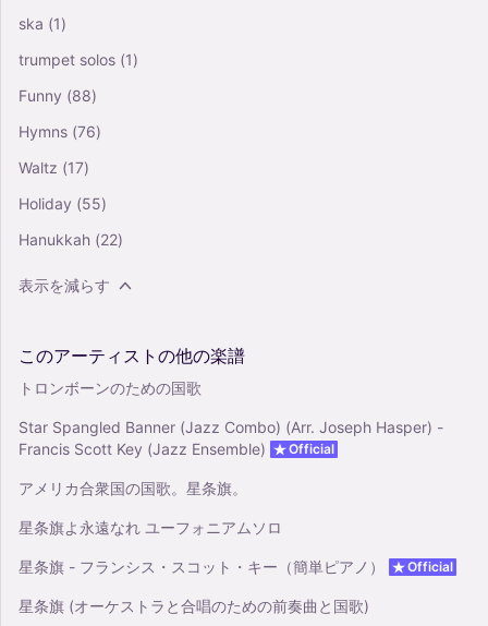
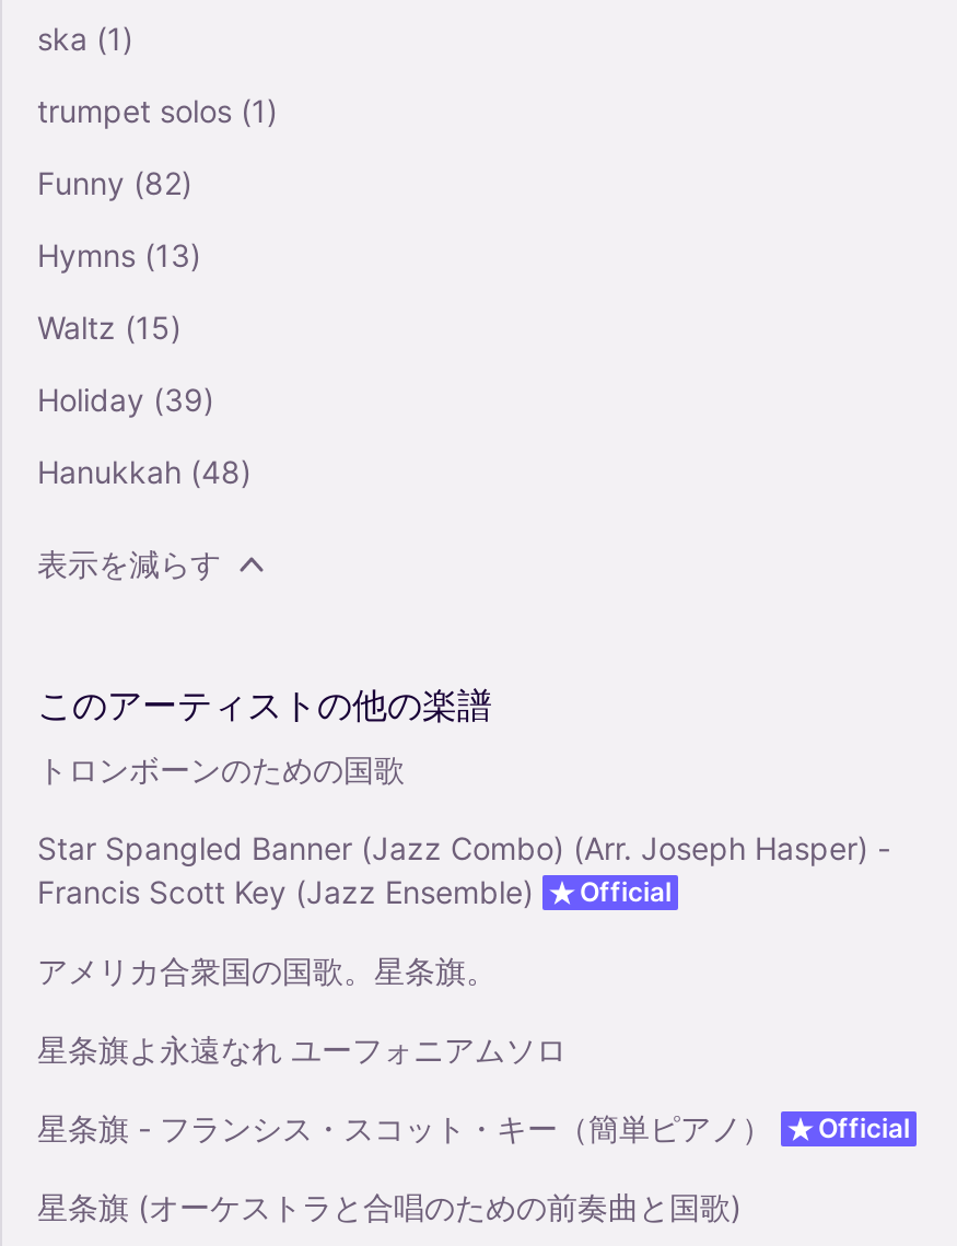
[19,86,97,104] Funny (88) -> [37,164,192,201] Funny (82)
[19,122,101,140] Hymns (76) -> [37,236,201,273] Hymns (13)
[19,158,89,176] Waltz (17) -> [37,308,182,345] Waltz (15)
[19,194,107,212] Holiday (55) -> [37,380,214,417] Holiday (39)
[19,230,123,248] Hanukkah (22) -> [37,452,252,490] Hanukkah (48)

